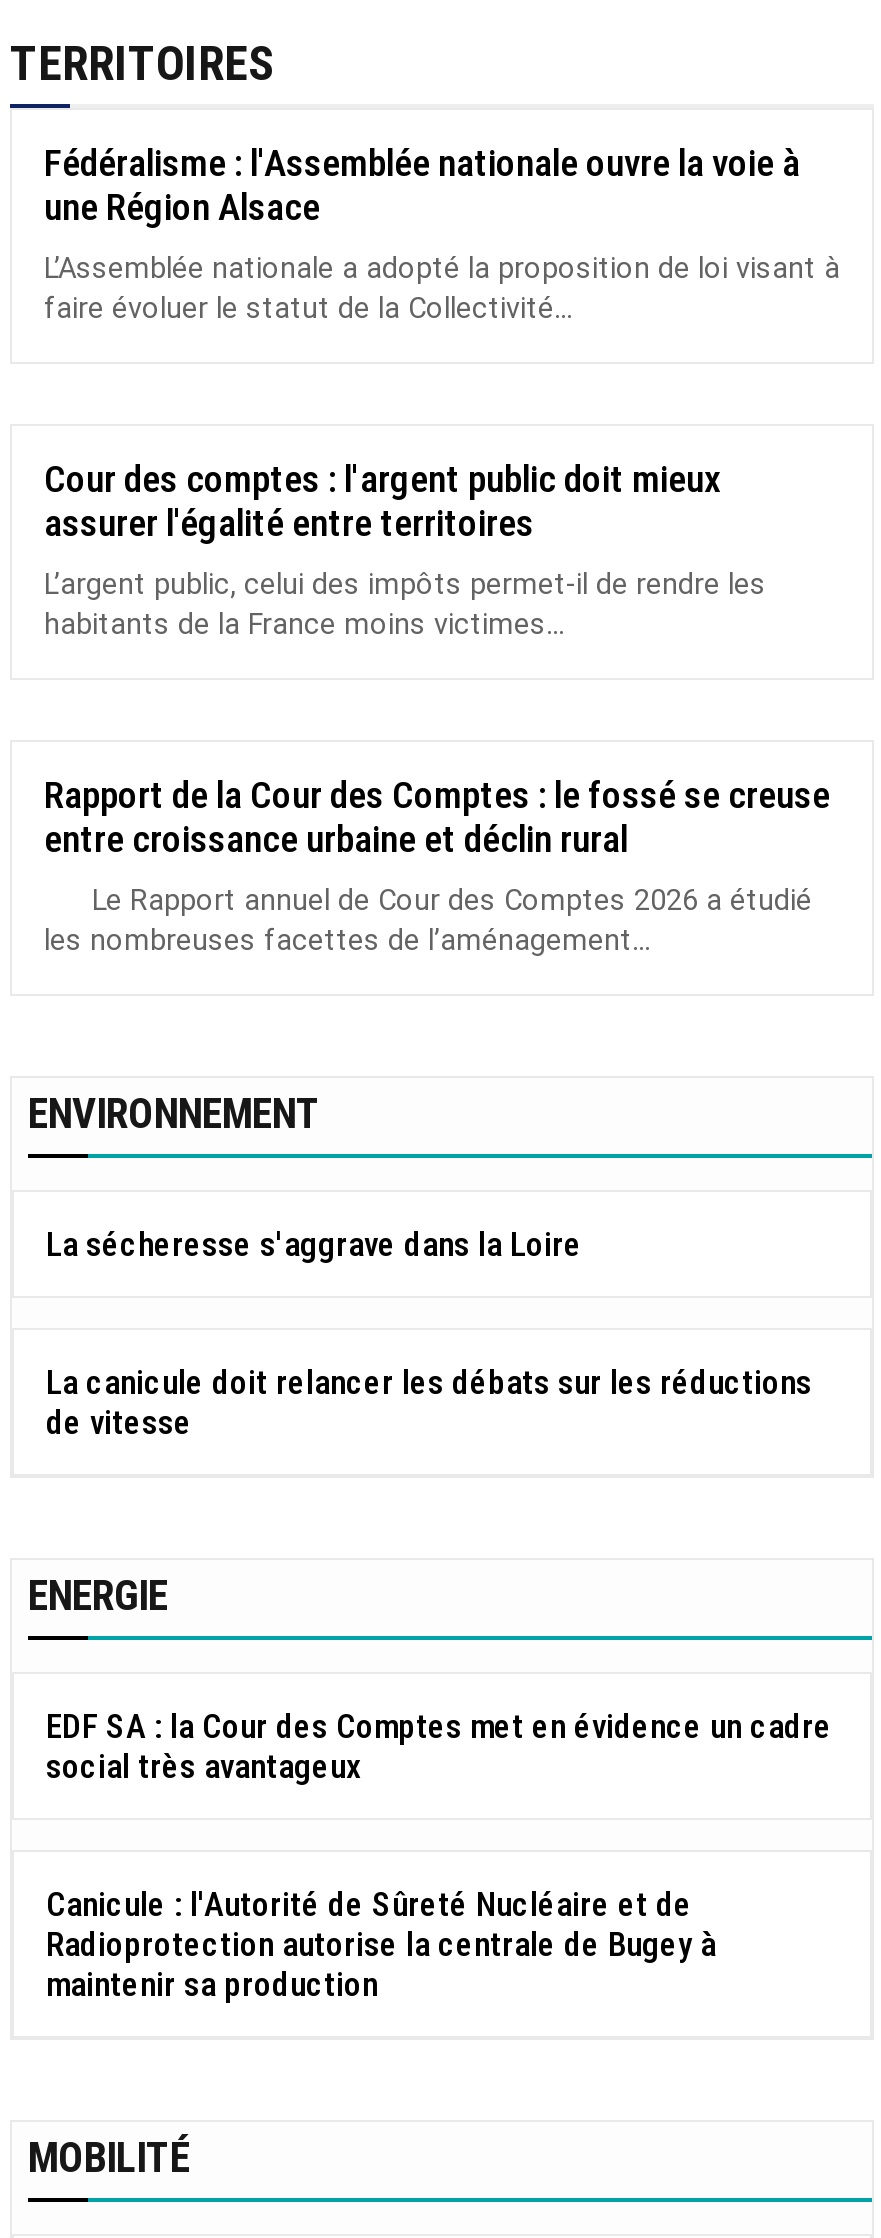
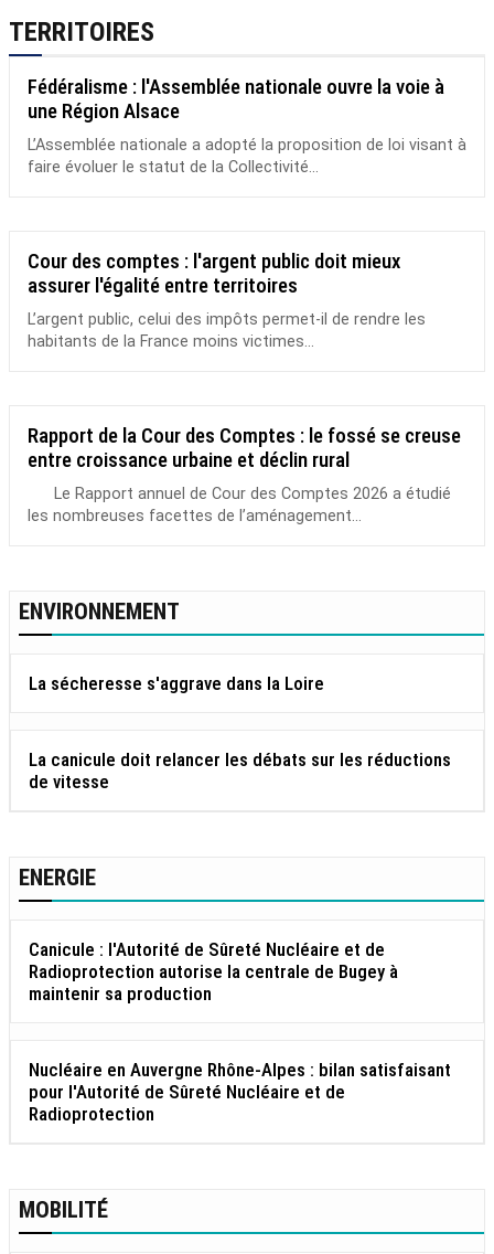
[46,1705,832,1785] EDF SA : la Cour des Comptes met en évidence un cadre | social très avantageux -> none
moved [46,1883,716,2003] -> [29,938,398,1004]: Canicule : l'Autorité de Sûreté Nucléaire et de | Radioprotection autorise la centrale de Bugey à | maintenir sa production
none -> [29,1058,451,1124] Nucléaire en Auvergne Rhône-Alpes : bilan satisfaisant | pour l'Autorité de Sûreté Nucléaire et de | Radioprotection

